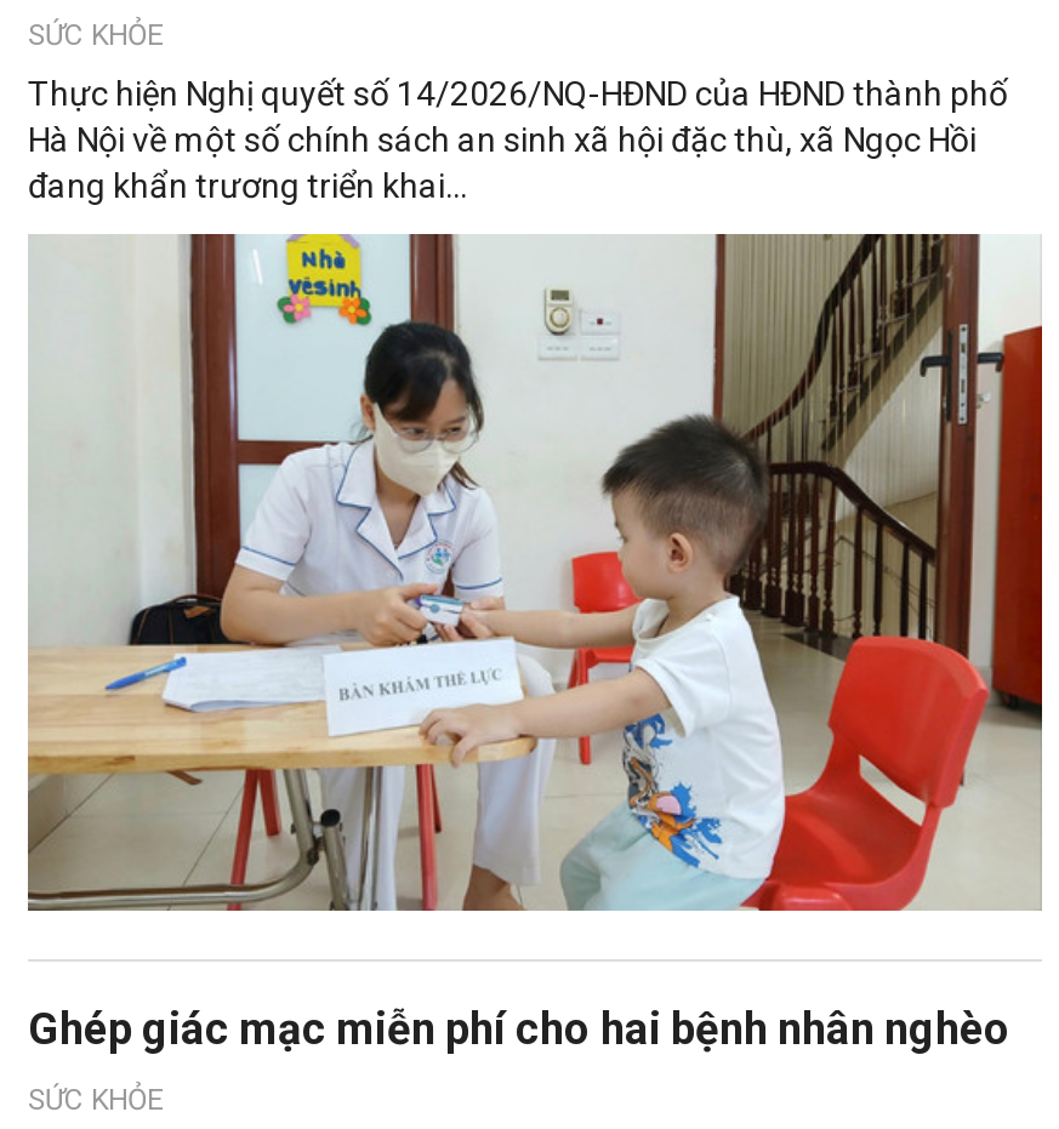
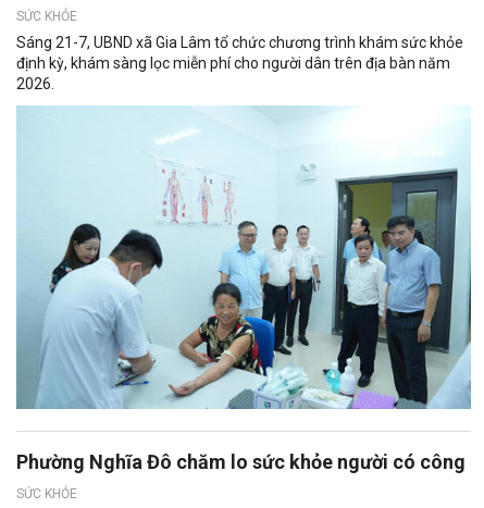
[28,75,1008,206] Thực hiện Nghị quyết số 14/2026/NQ-HĐND của HĐND thành phố | Hà Nội về một số chính sách an sinh xã hội đặc thù, xã Ngọc Hồi | đang khẩn trương triển khai... -> [16,34,463,93] Sáng 21-7, UBND xã Gia Lâm tổ chức chương trình khám sức khỏe | định kỳ, khám sàng lọc miễn phí cho người dân trên địa bàn năm | 2026.
[25,232,1044,1054] [image] | Ghép giác mạc miễn phí cho hai bệnh nhân nghèo -> [15,106,472,473] [image] | Phường Nghĩa Đô chăm lo sức khỏe người có công

